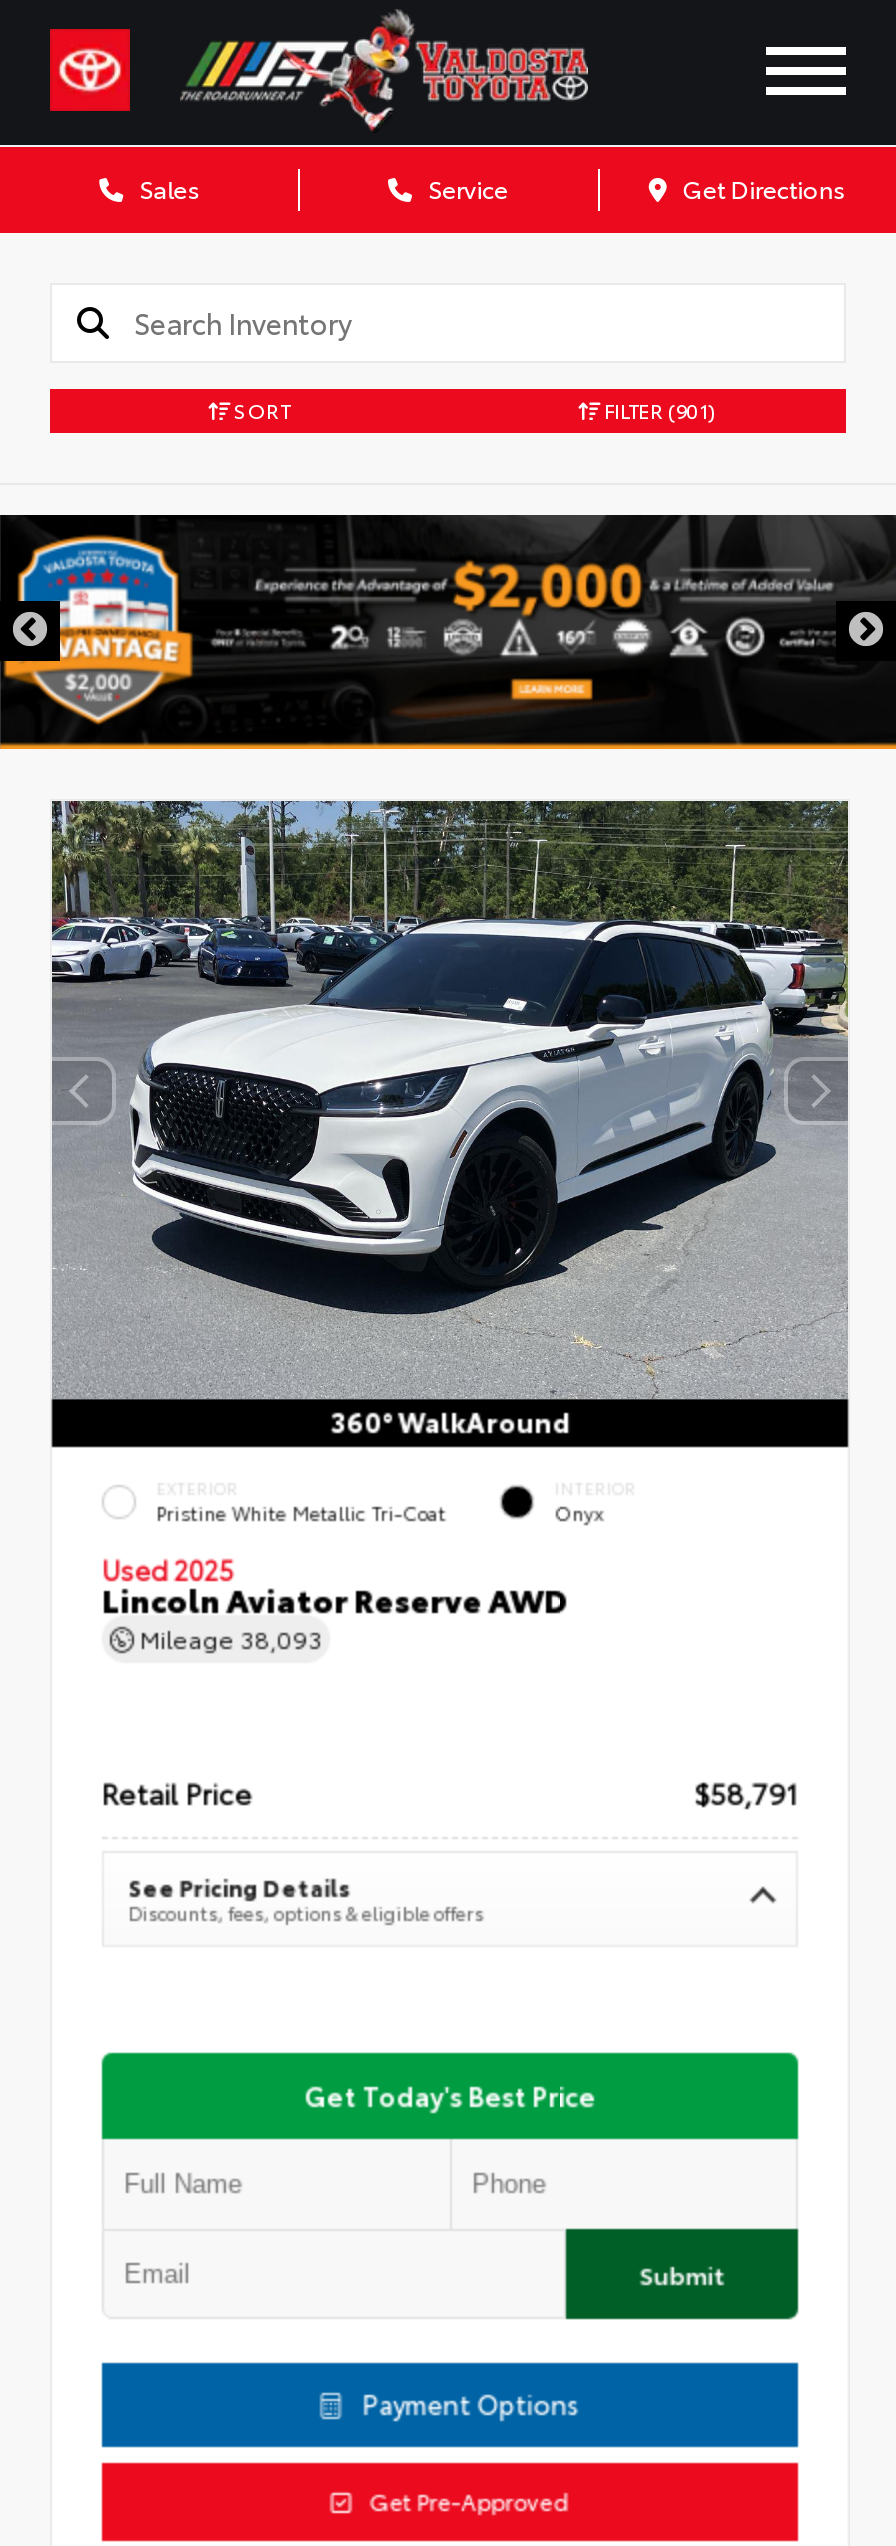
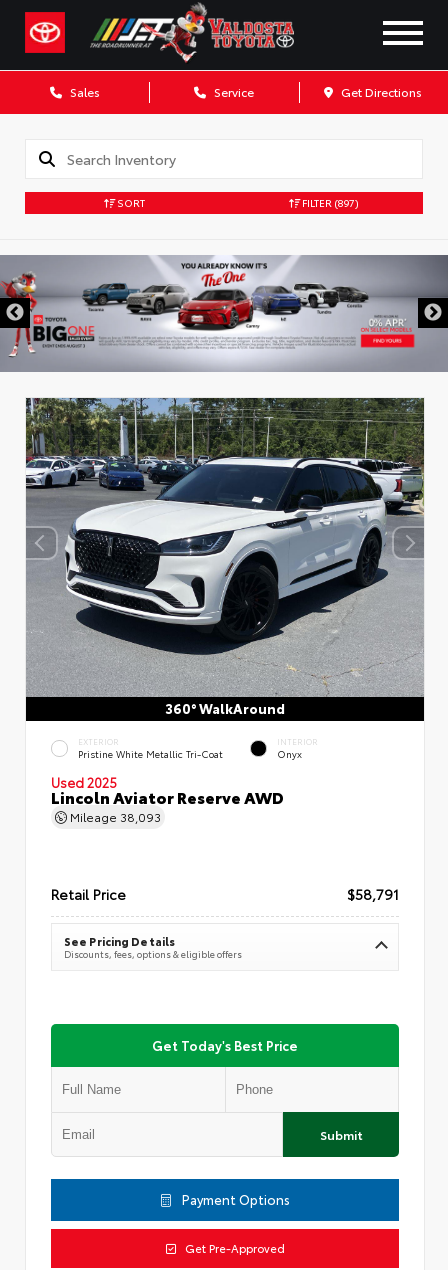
[600,395,716,425] FILTER (901) -> [299,195,358,210] FILTER (897)
[6,513,890,751] [image] -> [3,255,445,373] [image]

